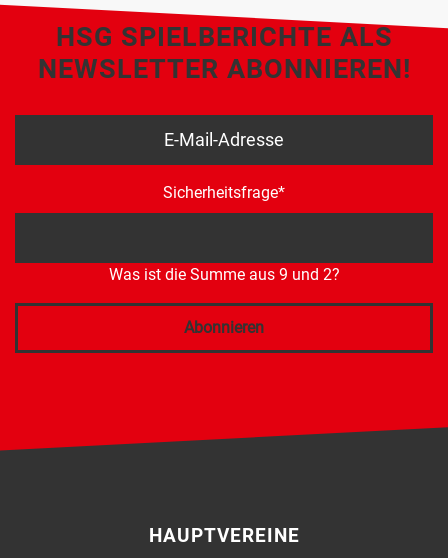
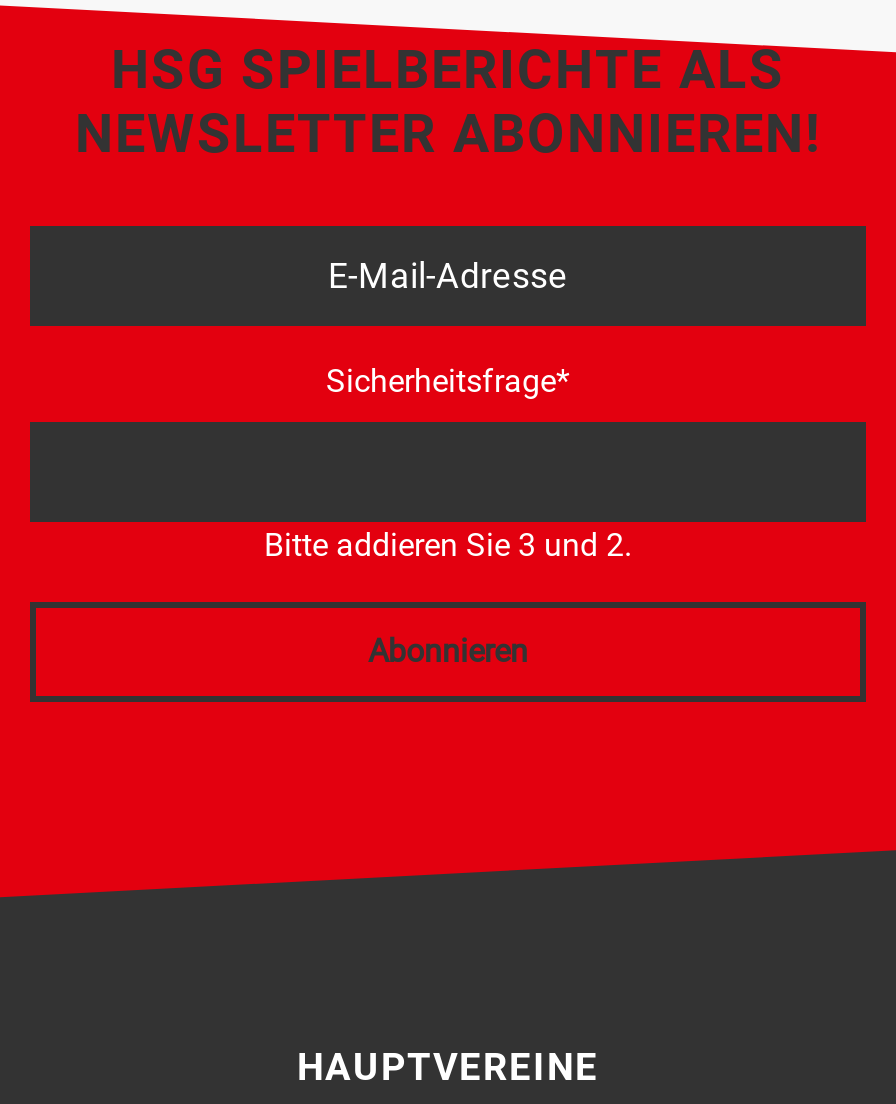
[108,265,339,284] Was ist die Summe aus 9 und 2? -> [264,526,632,564] Bitte addieren Sie 3 und 2.

